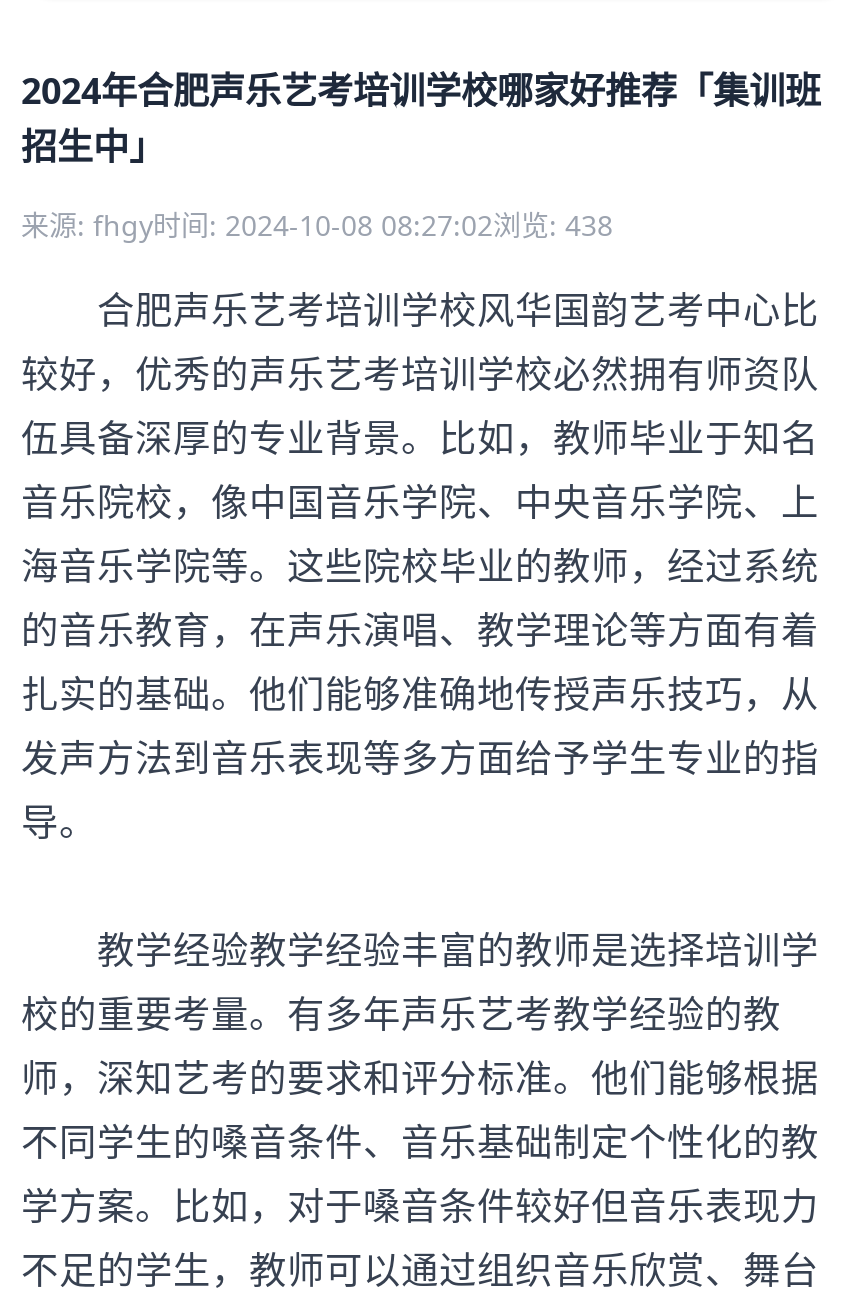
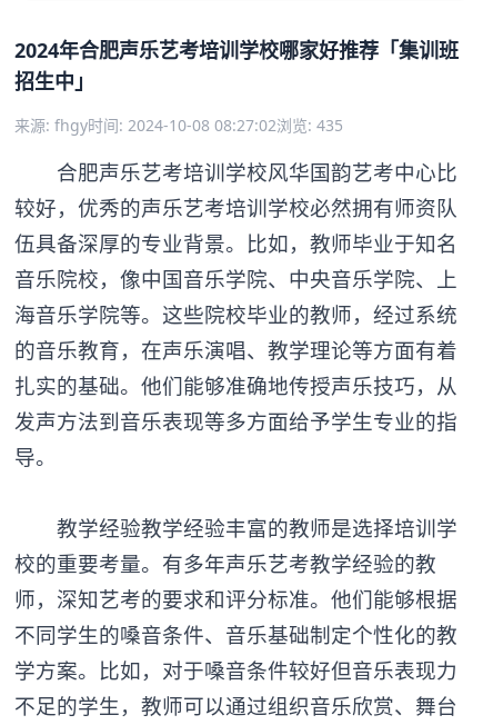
[21,206,613,244] 来源: fhgy时间: 2024-10-08 08:27:02浏览: 438 -> [14,115,343,136] 来源: fhgy时间: 2024-10-08 08:27:02浏览: 435

